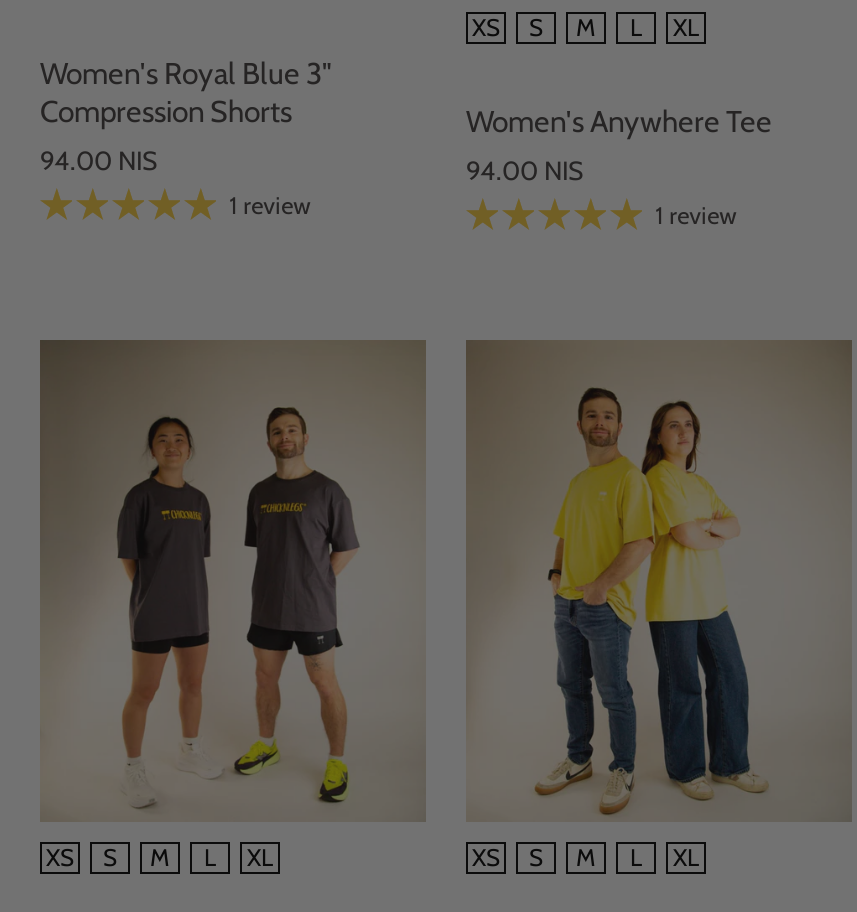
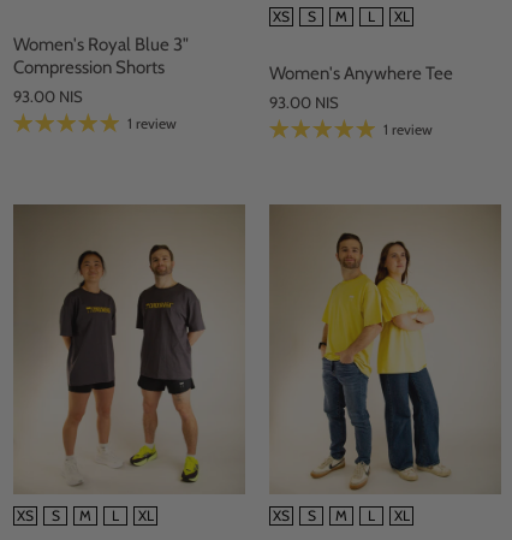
[40,143,158,175] 94.00 NIS -> [13,86,83,105] 93.00 NIS
[466,153,584,185] 94.00 NIS -> [269,92,339,111] 93.00 NIS

